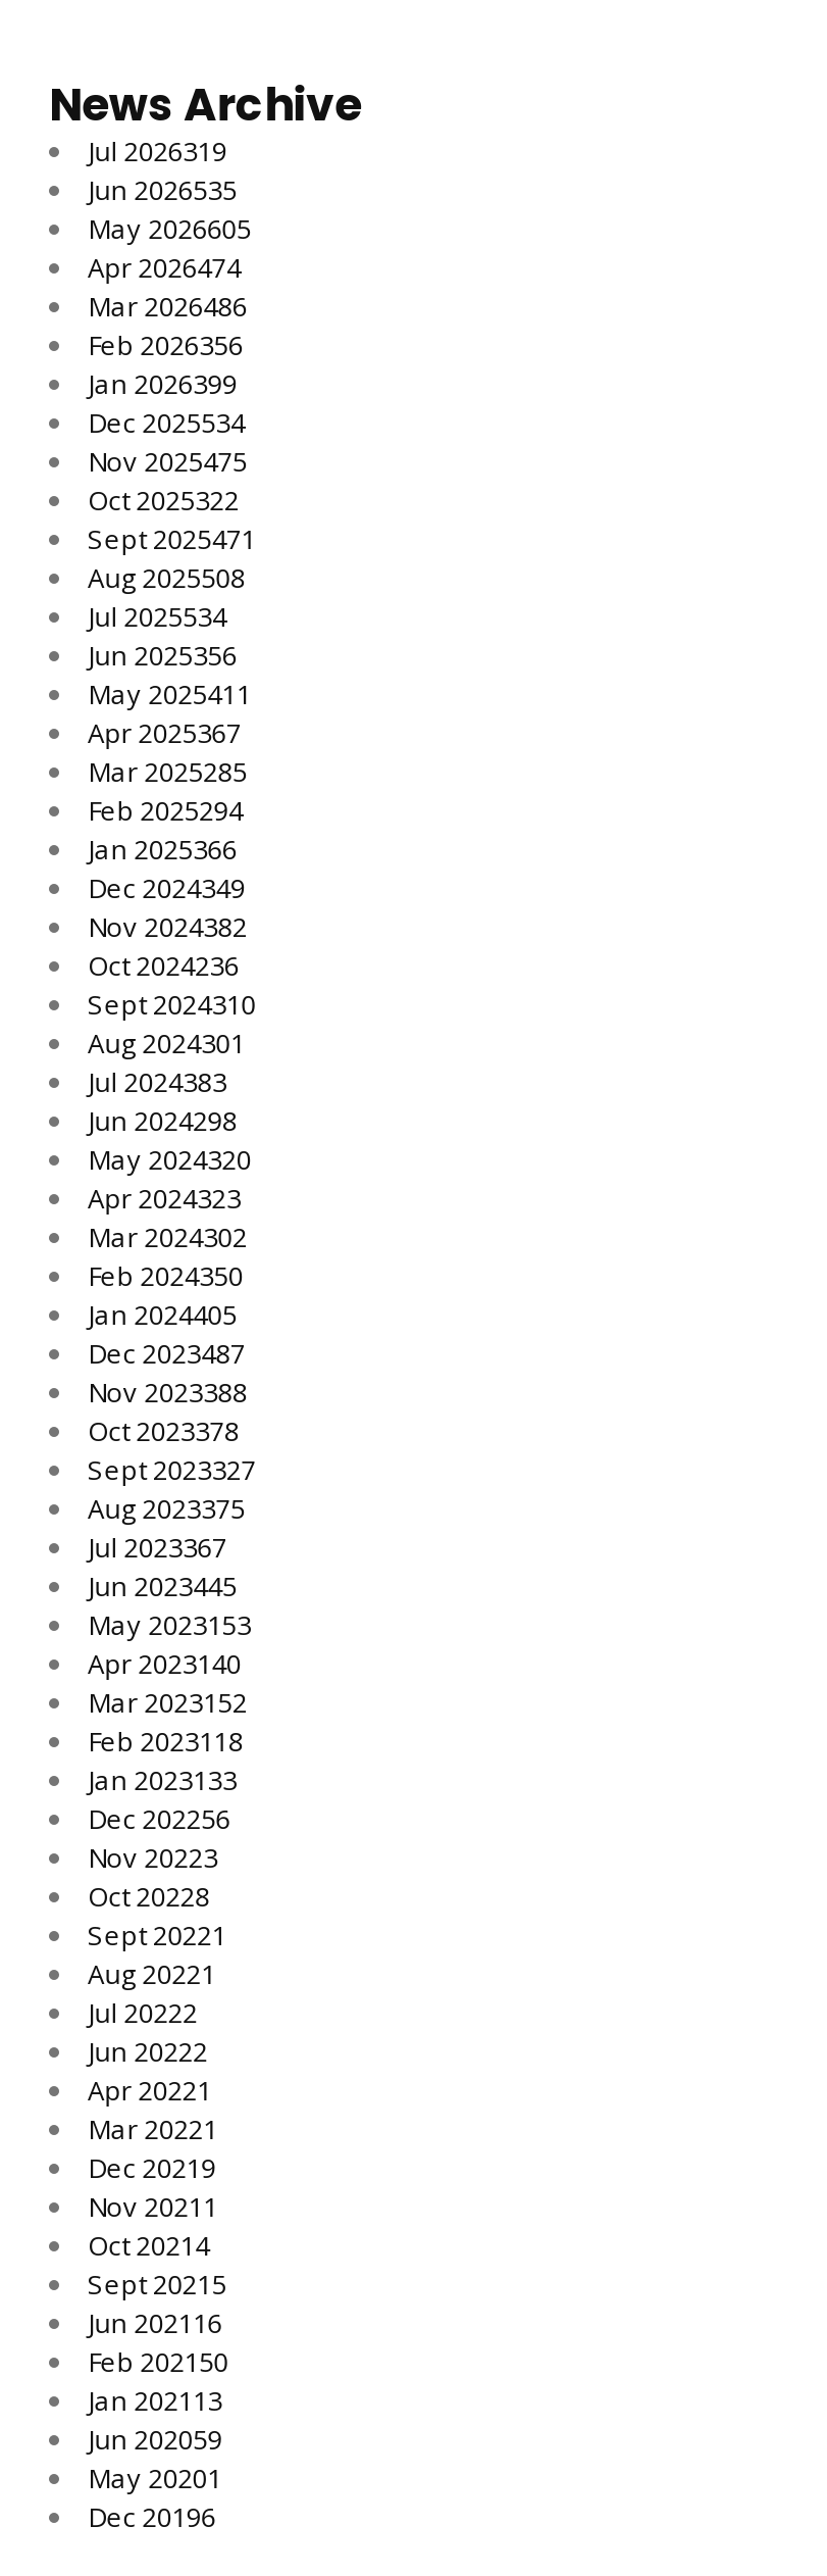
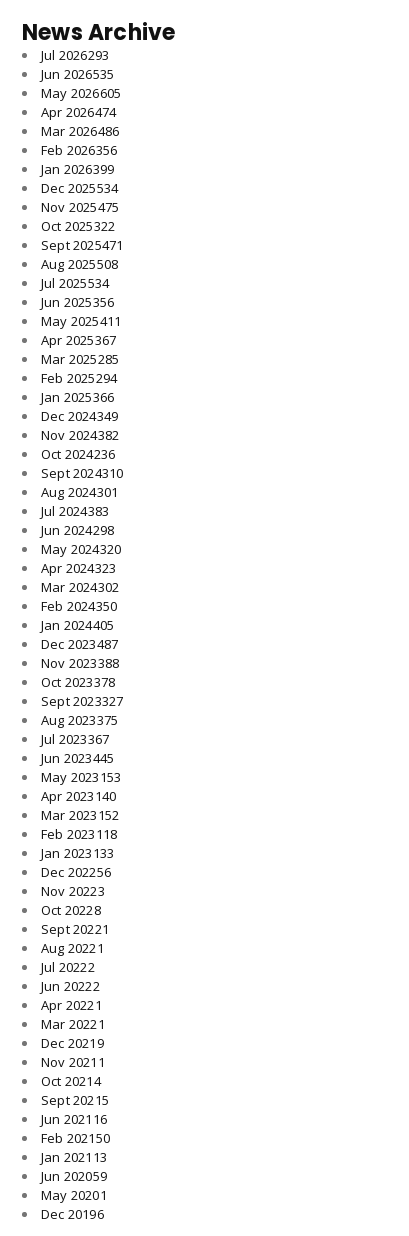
[88,132,227,169] Jul 2026319 -> [41,46,109,64] Jul 2026293

